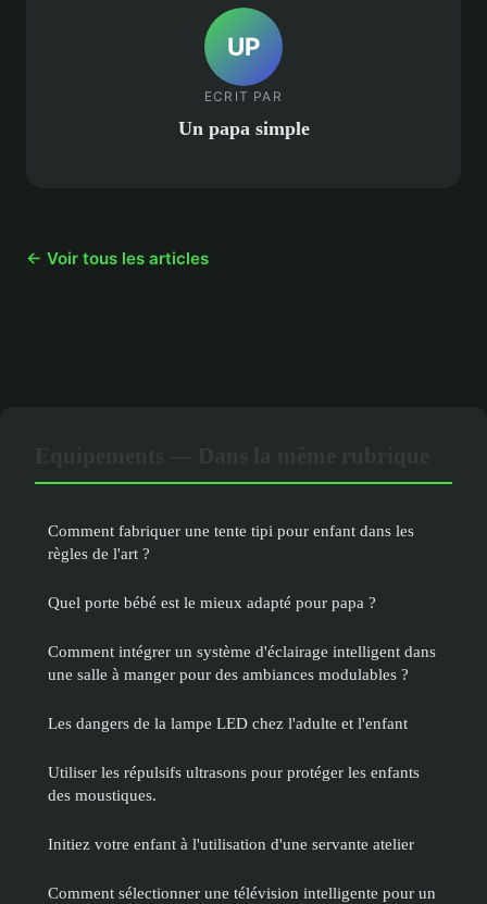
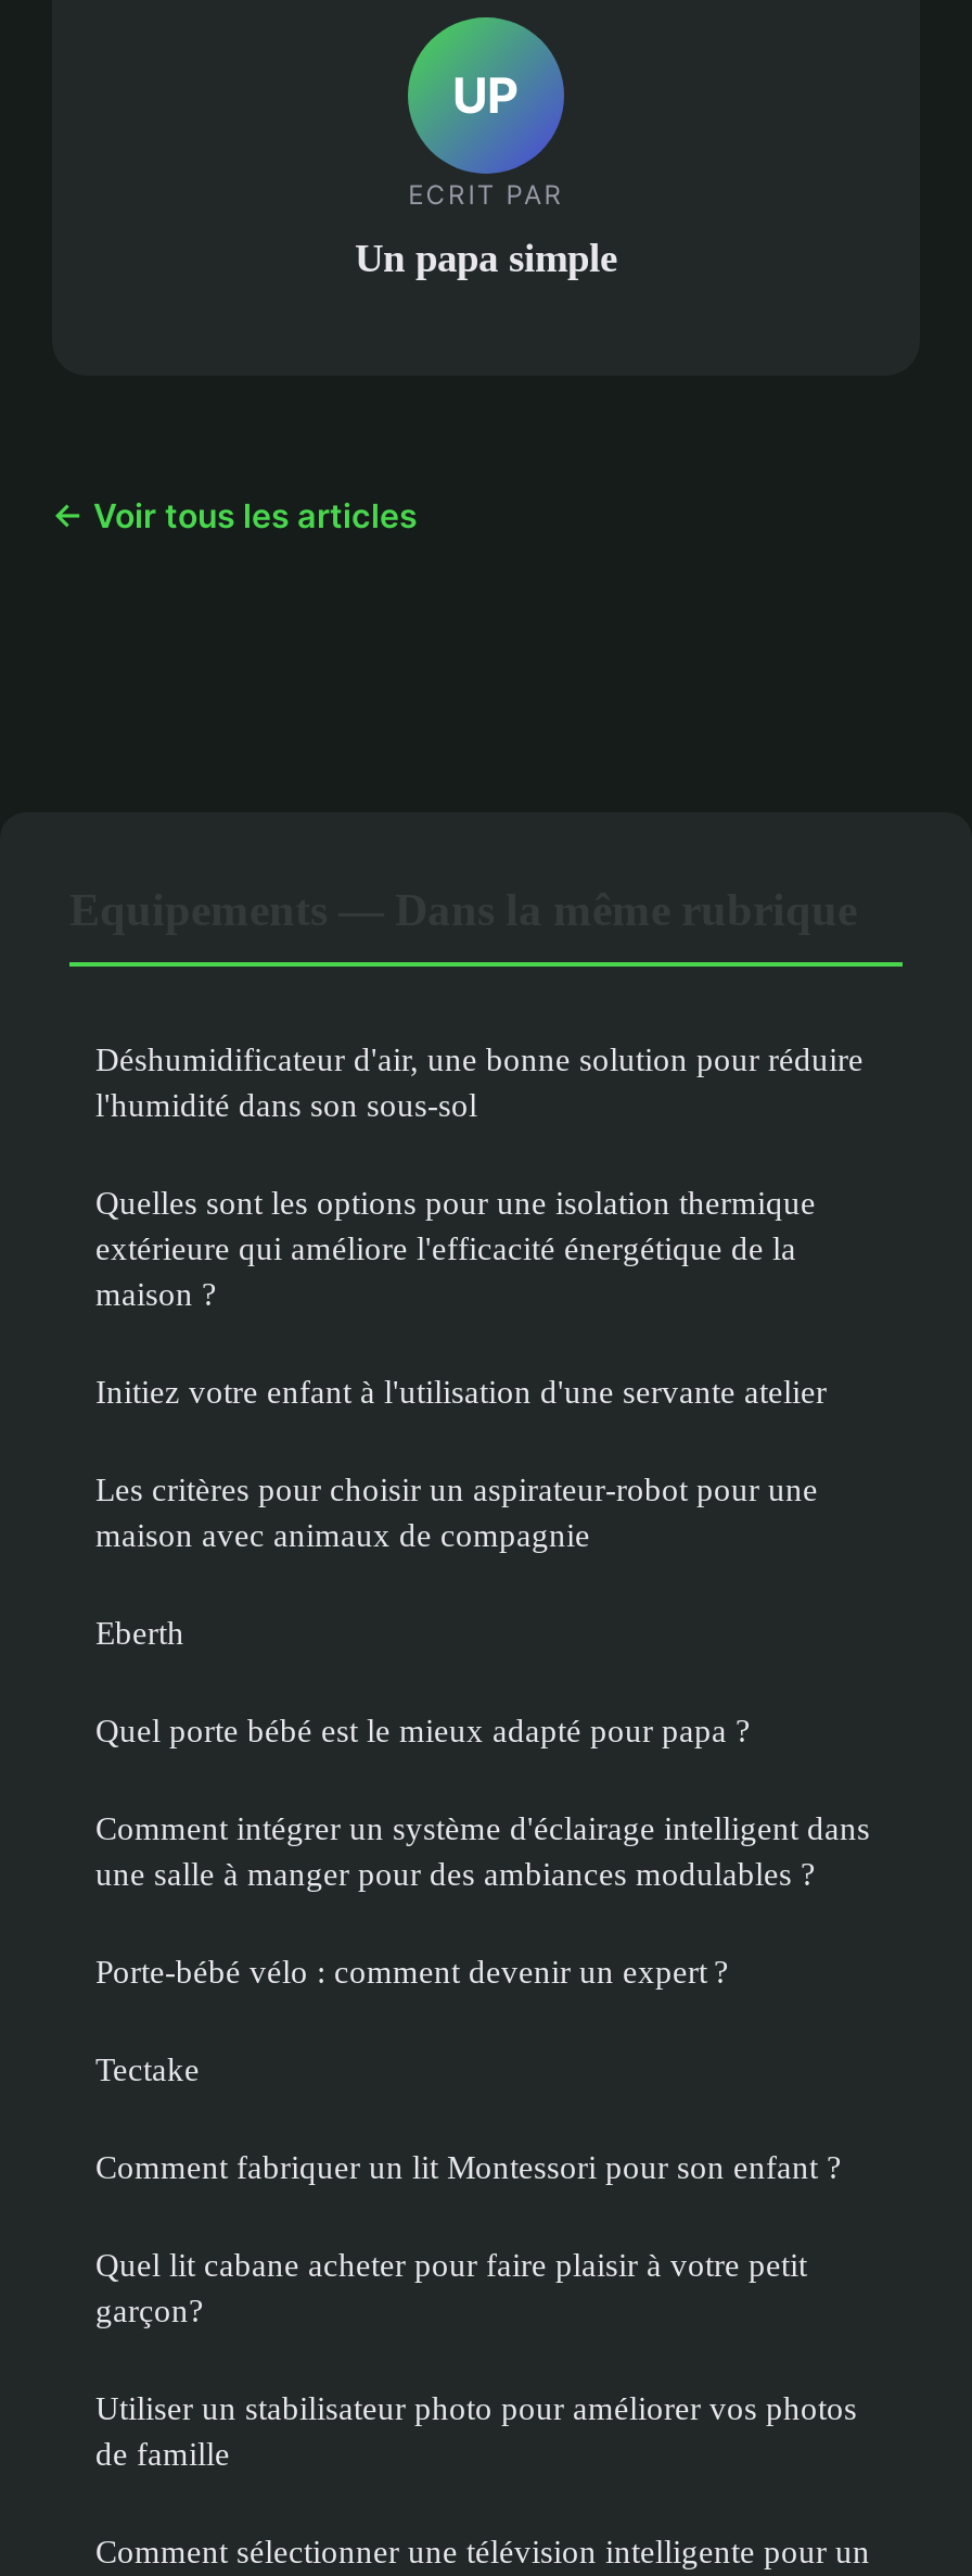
[48,521,414,562] Comment fabriquer une tente tipi pour enfant dans les | règles de l'art ? -> [95,1042,864,1652] Déshumidificateur d'air, une bonne solution pour réduire | l'humidité dans son sous-sol | Quelles sont les options pour une isolation thermique | extérieure qui améliore l'efficacité énergétique de la | maison ? | Les critères pour choisir un aspirateur-robot pour une | maison avec animaux de compagnie | Eberth
[48,713,420,804] Les dangers de la lampe LED chez l'adulte et l'enfant | Utiliser les répulsifs ultrasons pour protéger les enfants | des moustiques. -> [95,1954,857,2473] Porte-bébé vélo : comment devenir un expert ? | Tectake | Comment fabriquer un lit Montessori pour son enfant ? | Quel lit cabane acheter pour faire plaisir à votre petit | garçon? | Utiliser un stabilisateur photo pour améliorer vos photos | de famille
moved [48,834,414,853] -> [95,1374,827,1411]: Initiez votre enfant à l'utilisation d'une servante atelier

